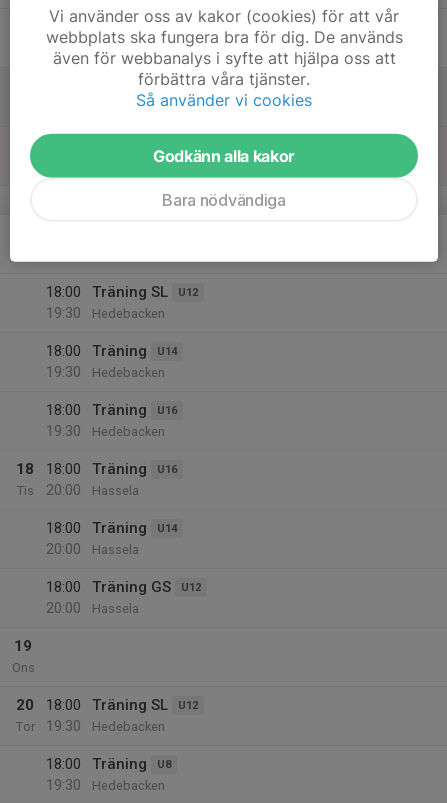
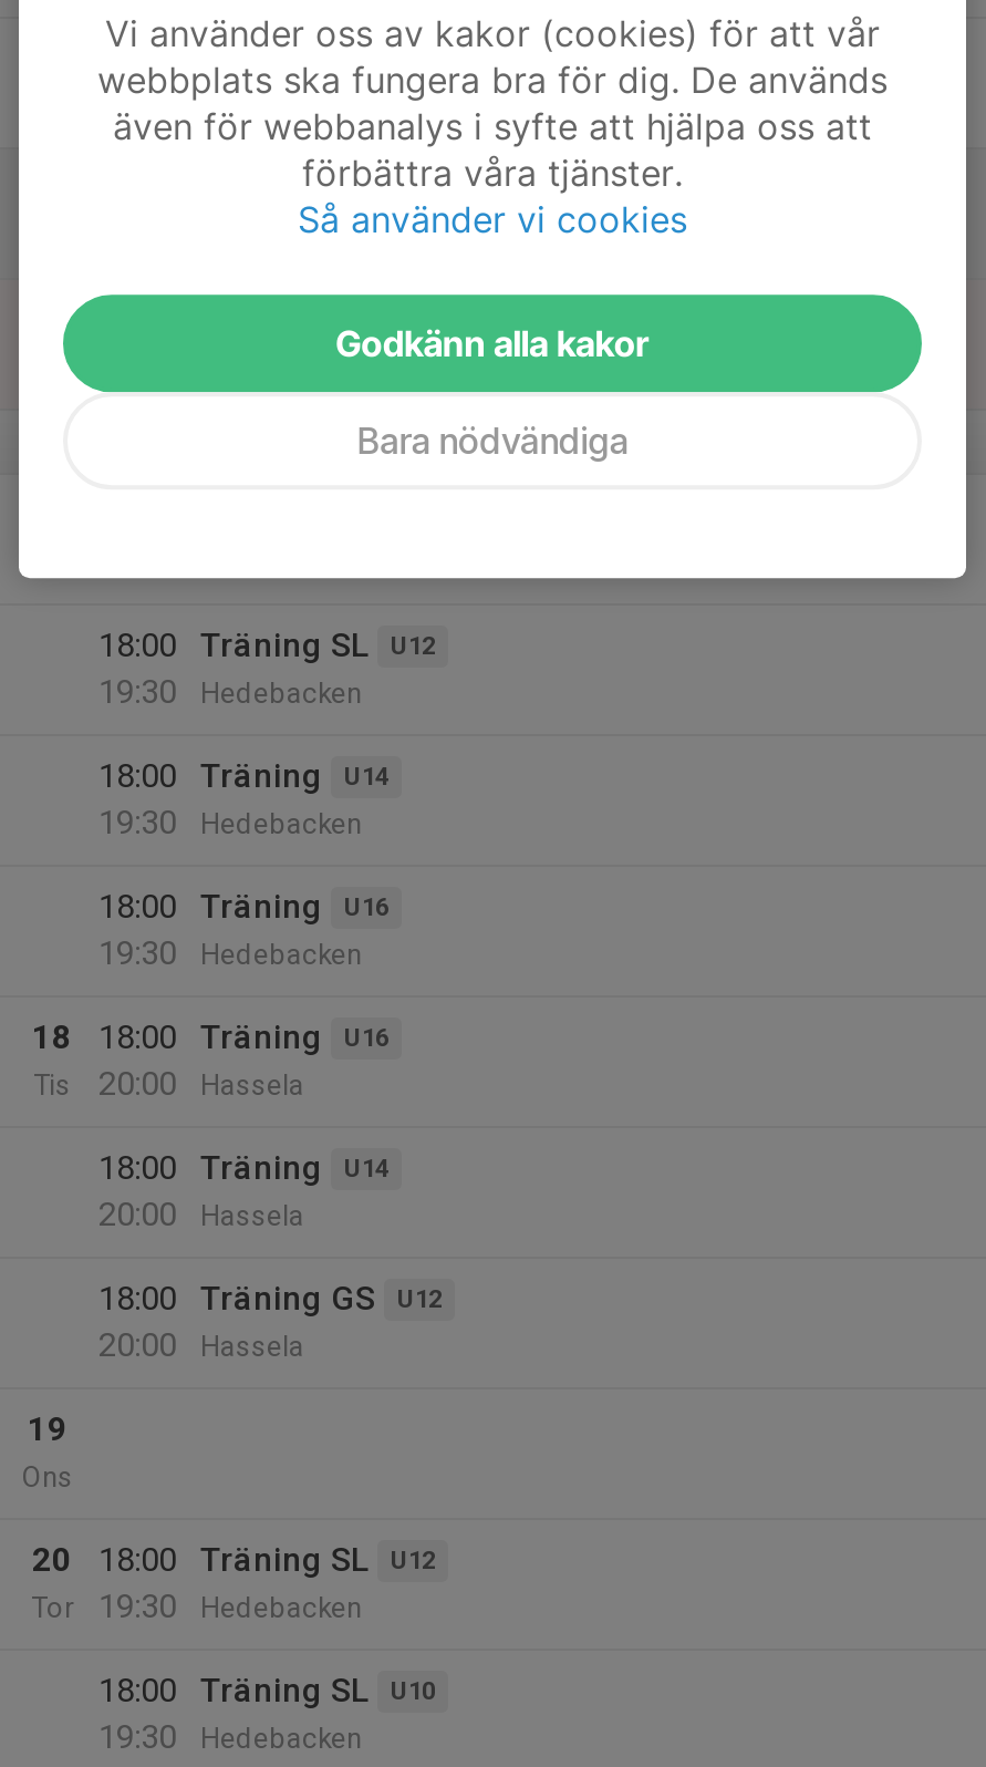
[92,755,171,773] Träning | U8 -> [200,1671,435,1711] Träning SL | U10

